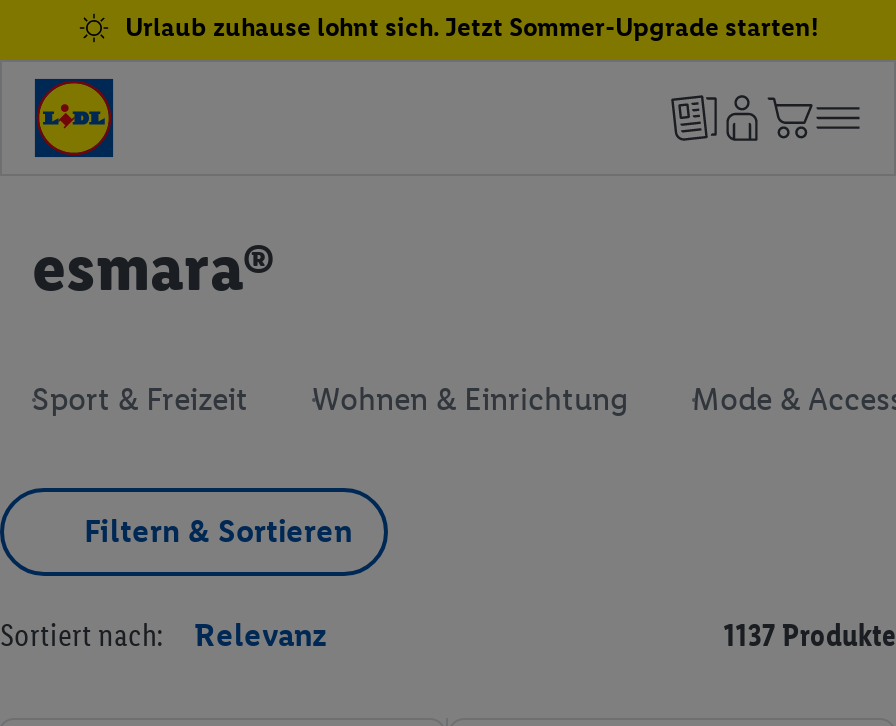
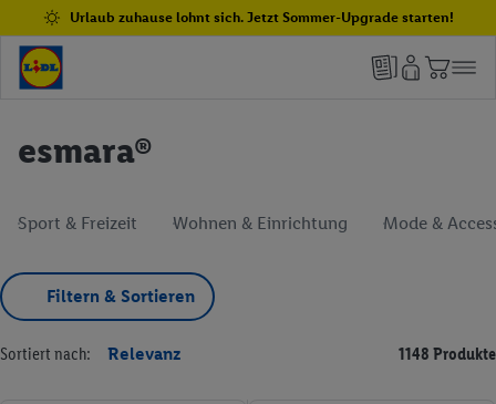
[724,616,896,654] 1137 Produkte -> [398,343,496,364] 1148 Produkte

